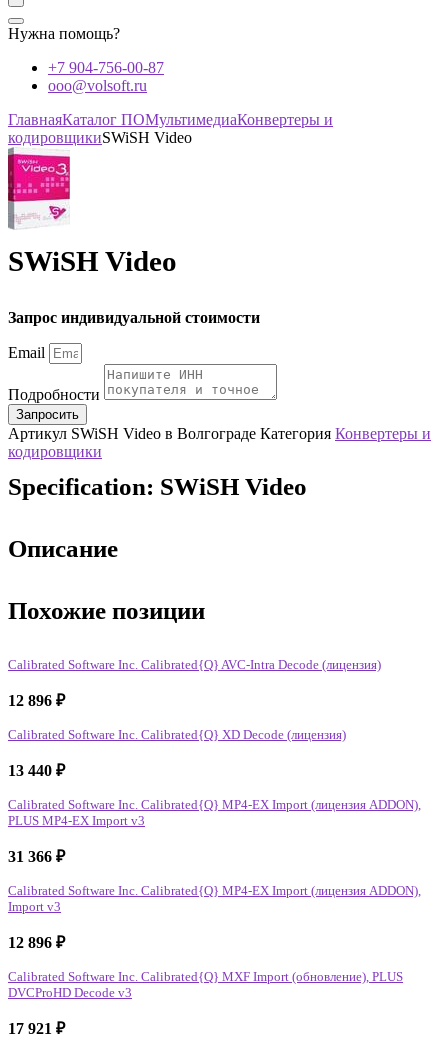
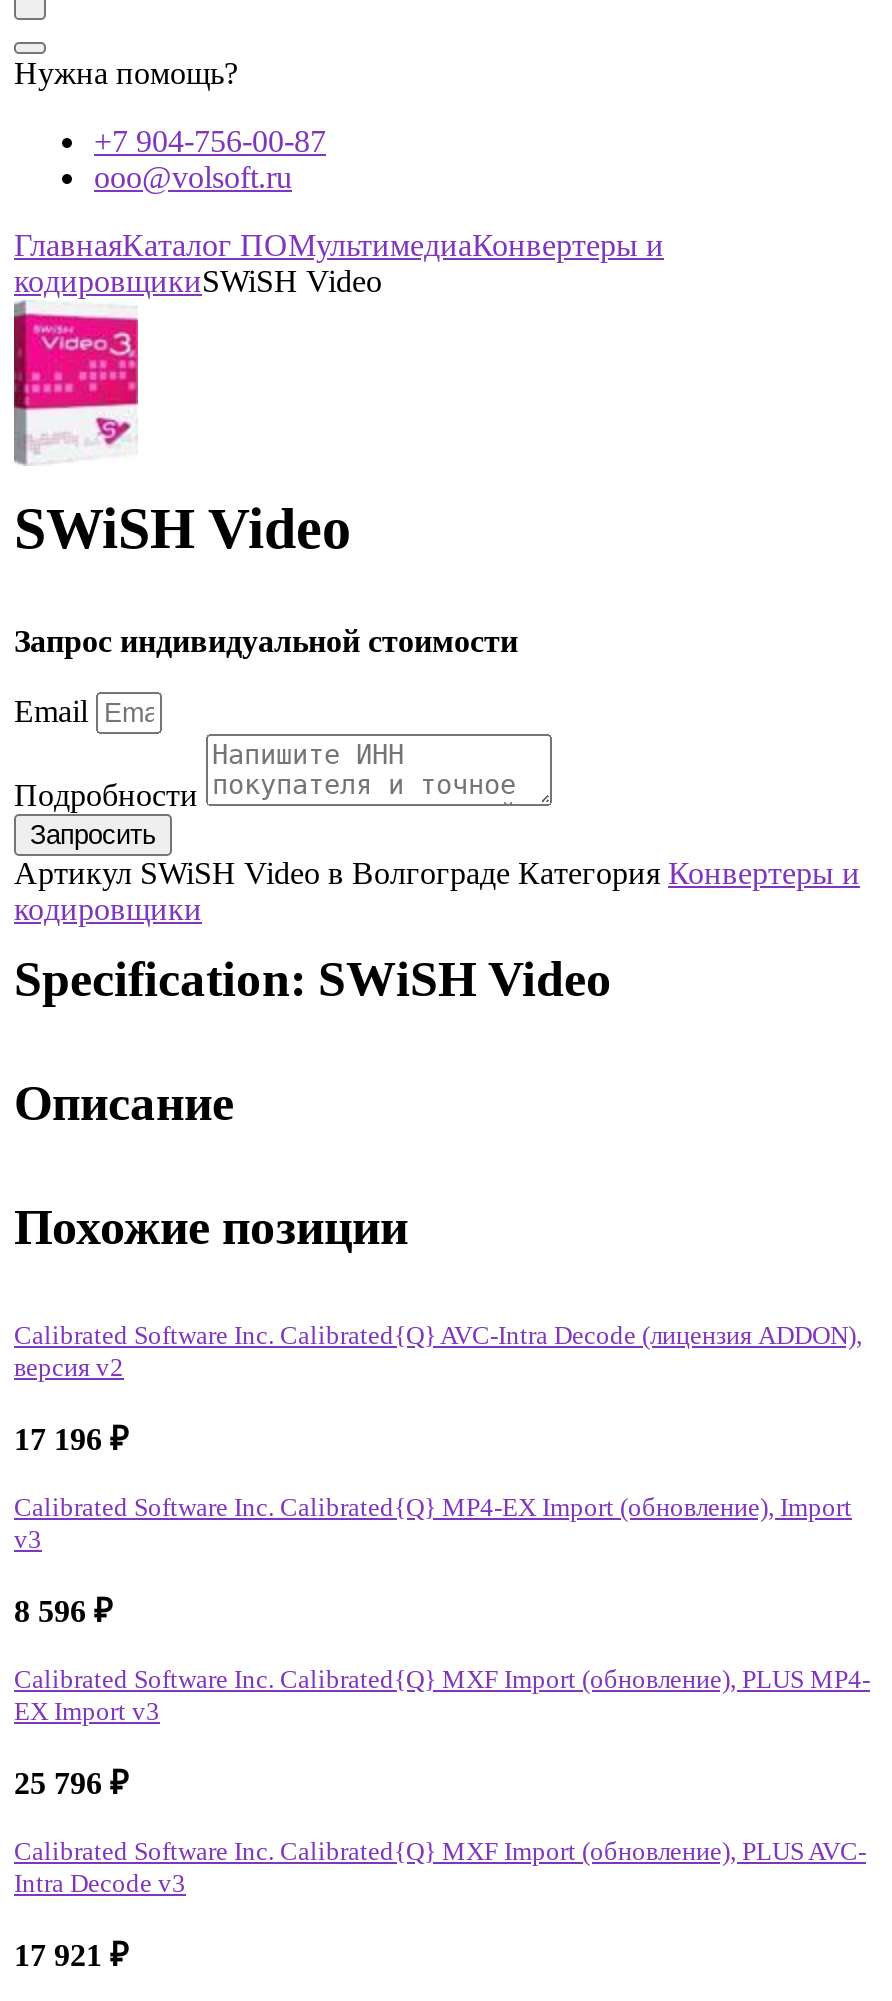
[8,658,421,1000] Calibrated Software Inc. Calibrated{Q} AVC-Intra Decode (лицензия) | 12 896 ₽ | Calibrated Software Inc. Calibrated{Q} XD Decode (лицензия) | 13 440 ₽ | Calibrated Software Inc. Calibrated{Q} MP4-EX Import (лицензия ADDON), | PLUS MP4-EX Import v3 | 31 366 ₽ | Calibrated Software Inc. Calibrated{Q} MP4-EX Import (лицензия ADDON), | Import v3 | 12 896 ₽ | Calibrated Software Inc. Calibrated{Q} MXF Import (обновление), PLUS | DVCProHD Decode v3 -> [14,1322,870,1898] Calibrated Software Inc. Calibrated{Q} AVC-Intra Decode (лицензия ADDON), | версия v2 | 17 196 ₽ | Calibrated Software Inc. Calibrated{Q} MP4-EX Import (обновление), Import | v3 | 8 596 ₽ | Calibrated Software Inc. Calibrated{Q} MXF Import (обновление), PLUS MP4- | EX Import v3 | 25 796 ₽ | Calibrated Software Inc. Calibrated{Q} MXF Import (обновление), PLUS AVC- | Intra Decode v3

